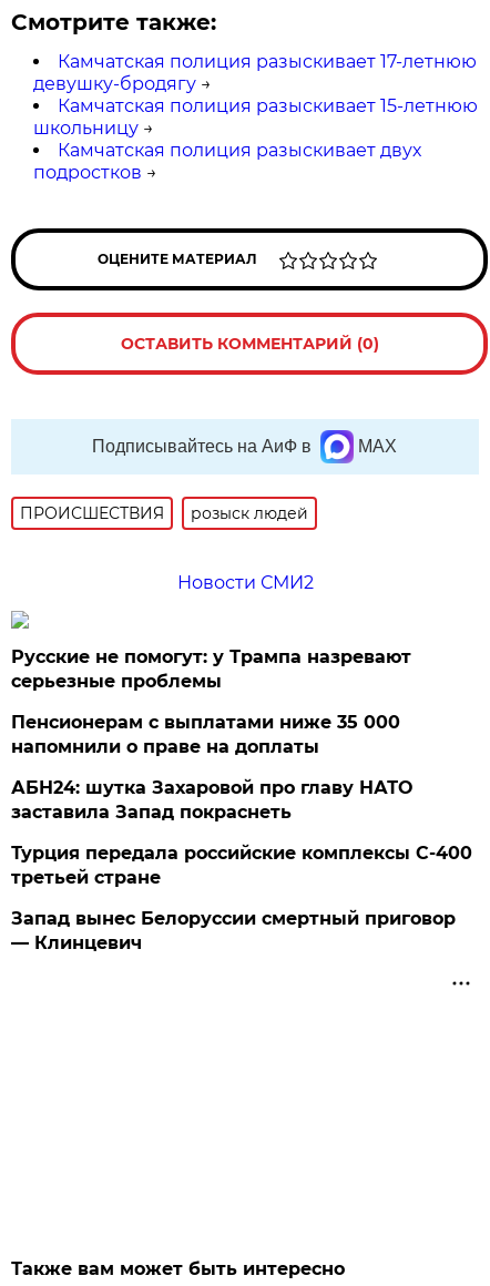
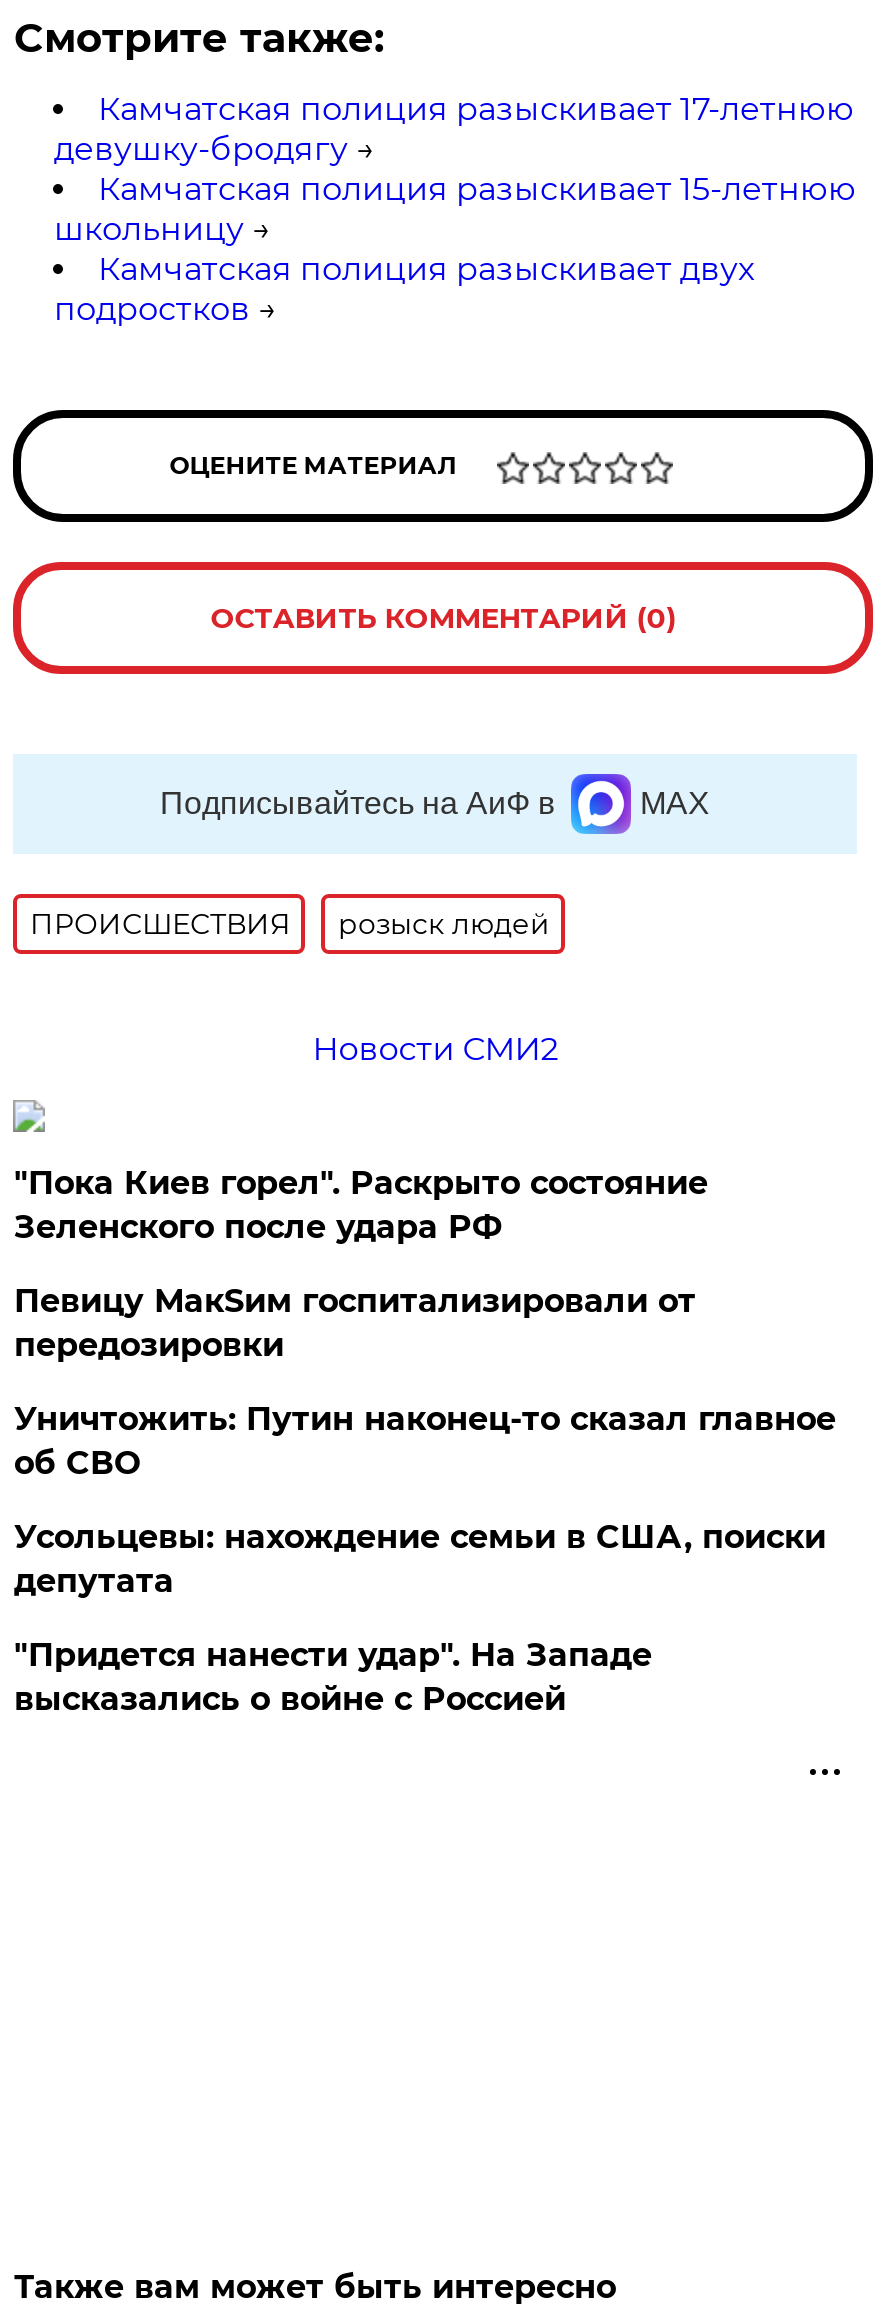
[12,646,412,692] Русские не помогут: у Трампа назревают | серьезные проблемы -> [14,1164,708,1246] "Пока Киев горел". Раскрыто состояние | Зеленского после удара РФ
[12,712,401,757] Пенсионерам с выплатами ниже 35 000 | напомнили о праве на доплаты -> [14,1282,696,1364] Певицу МакSим госпитализировали от | передозировки
[12,777,413,822] АБН24: шутка Захаровой про главу НАТО | заставила Запад покраснеть -> [14,1400,836,1482] Уничтожить: Путин наконец-то сказал главное | об СВО
[12,842,473,888] Турция передала российские комплексы С-400 | третьей стране -> [14,1518,826,1600] Усольцевы: нахождение семьи в США, поиски | депутата
[12,908,456,953] Запад вынес Белоруссии смертный приговор | — Клинцевич -> [14,1636,652,1718] "Придется нанести удар". На Западе | высказались о войне с Россией

